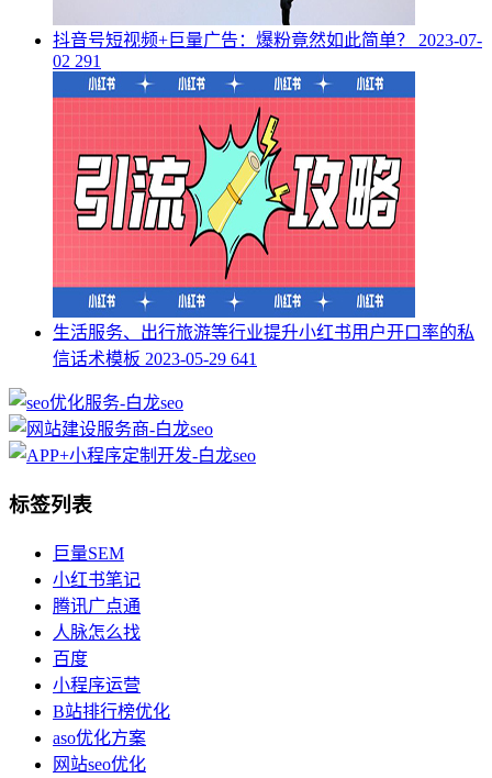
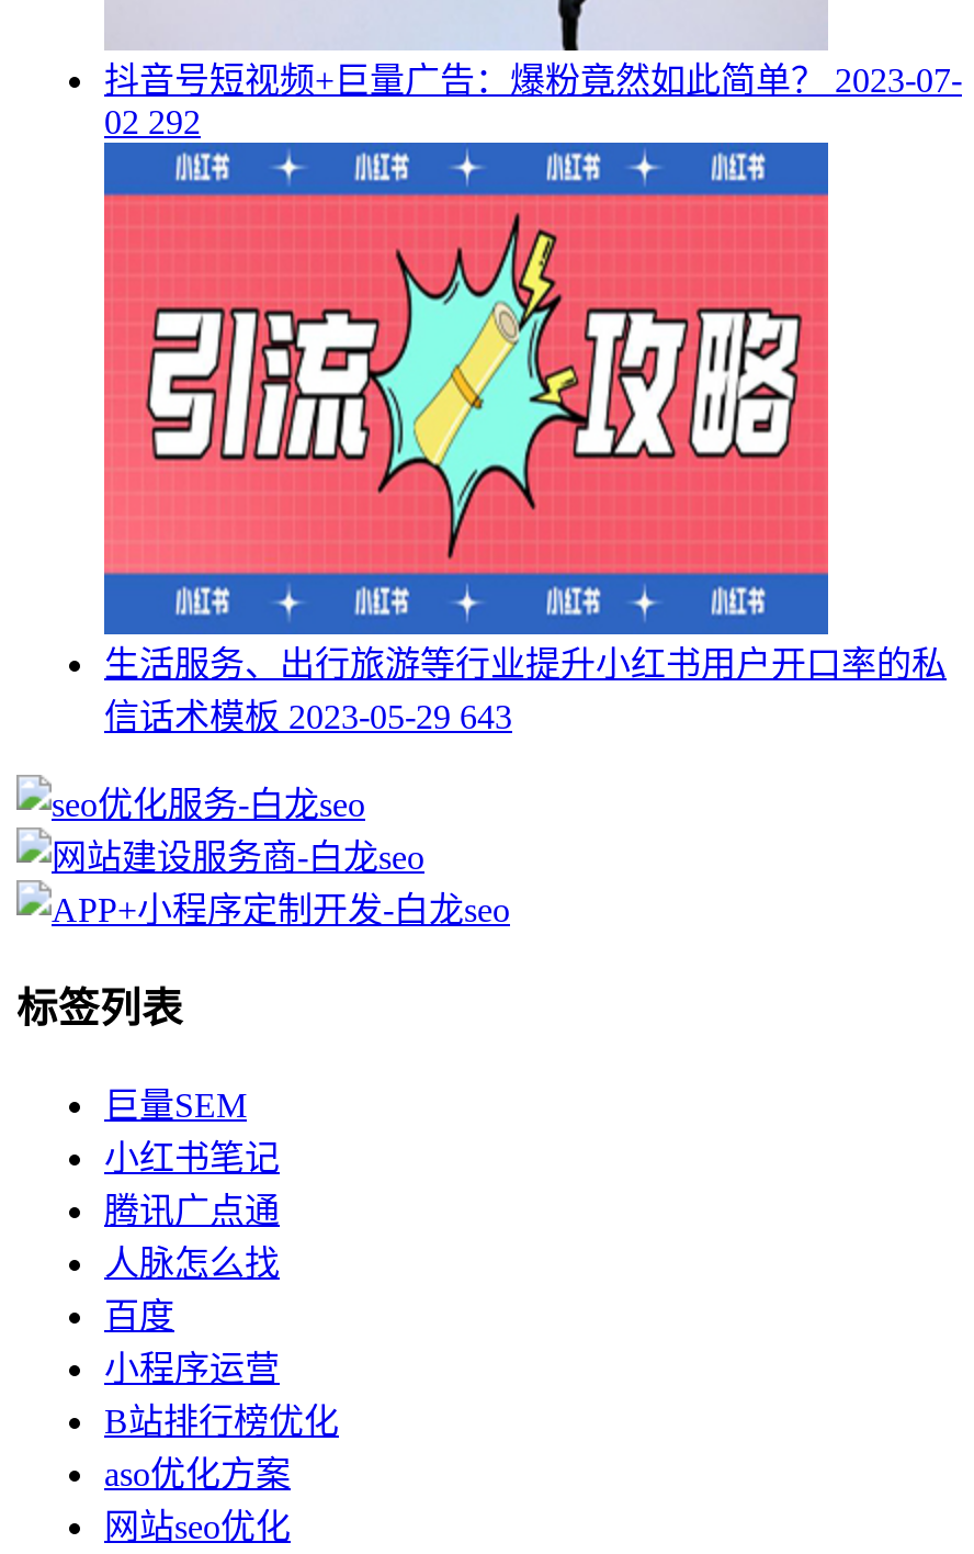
[53,52,101,71] 02 291 -> [104,104,201,141] 02 292
[53,350,257,369] 信话术模板 2023-05-29 641 -> [104,699,512,736] 信话术模板 2023-05-29 643

